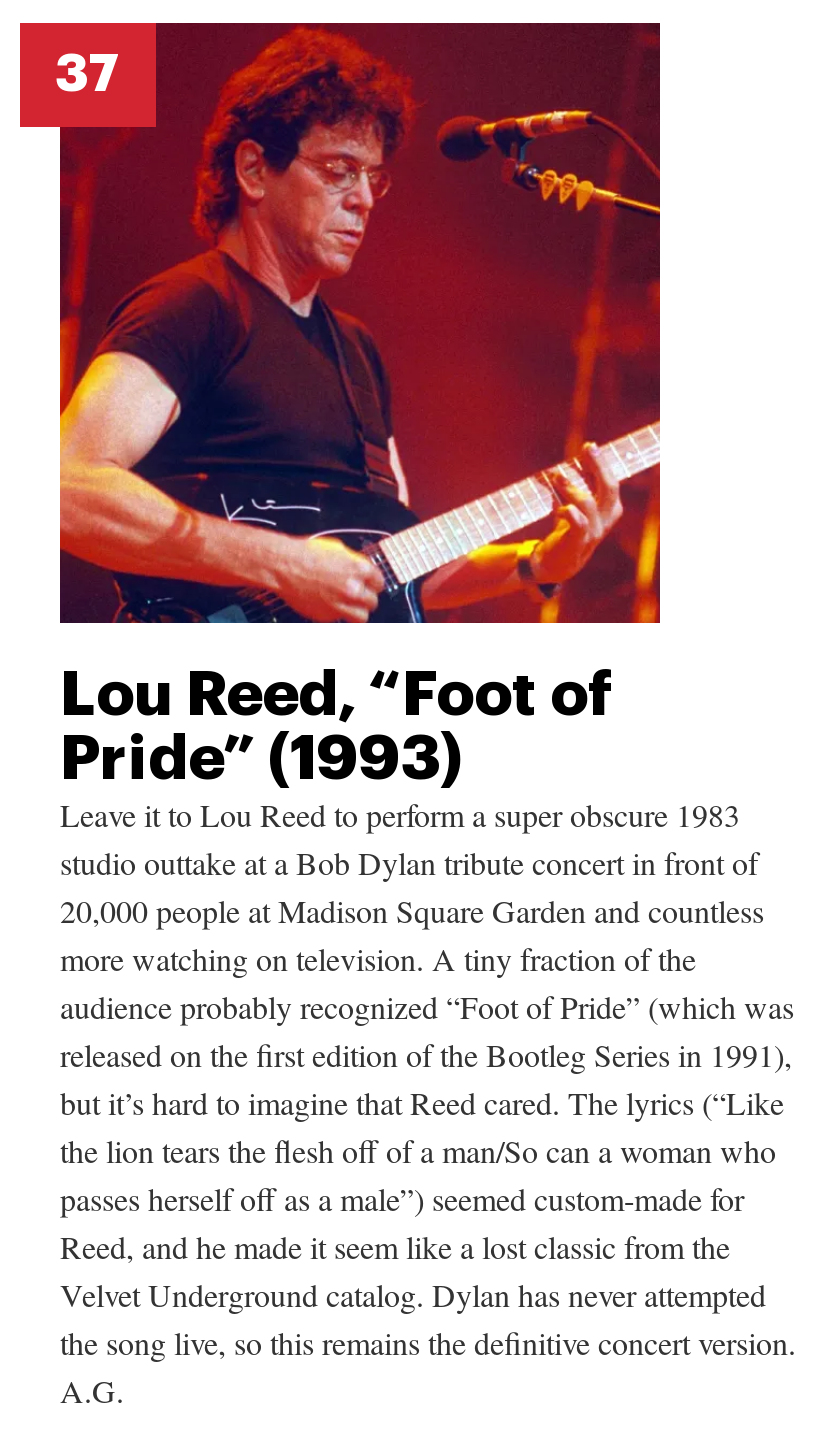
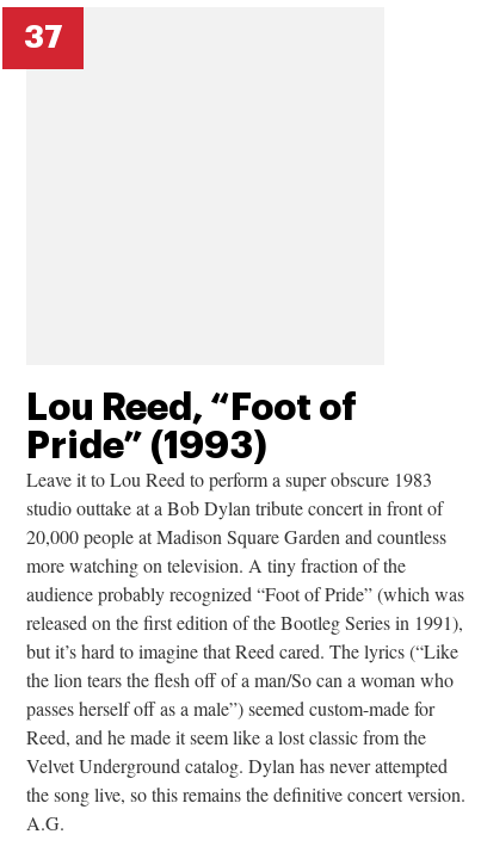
[58,21,662,625] [image] -> none

